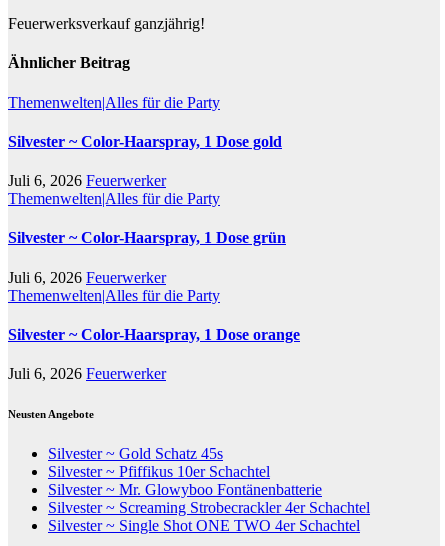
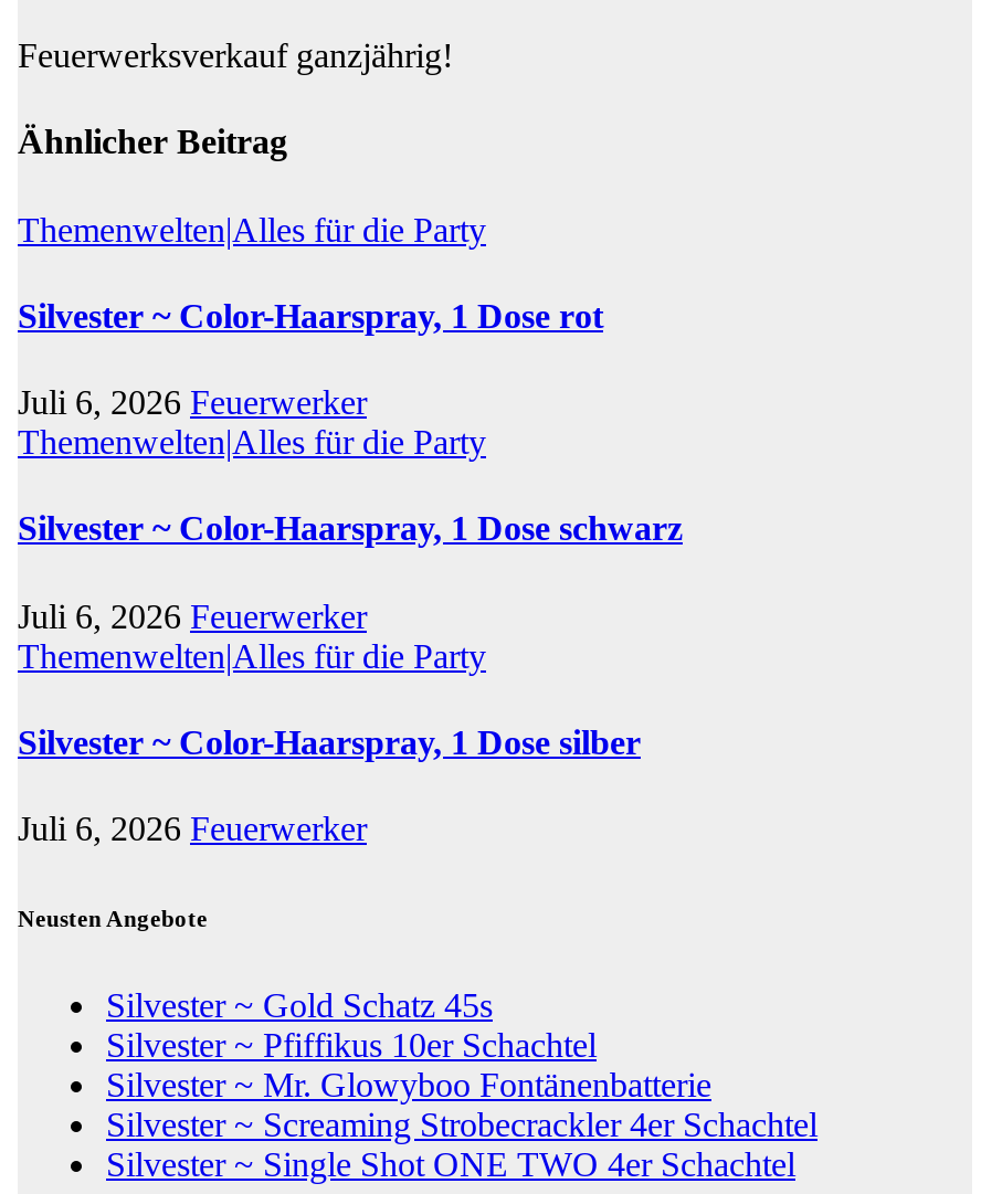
[8,133,282,150] Silvester ~ Color-Haarspray, 1 Dose gold -> [18,297,603,334] Silvester ~ Color-Haarspray, 1 Dose rot
[8,229,286,246] Silvester ~ Color-Haarspray, 1 Dose grün -> [18,510,683,548] Silvester ~ Color-Haarspray, 1 Dose schwarz
[8,326,300,343] Silvester ~ Color-Haarspray, 1 Dose orange -> [18,723,641,761] Silvester ~ Color-Haarspray, 1 Dose silber

